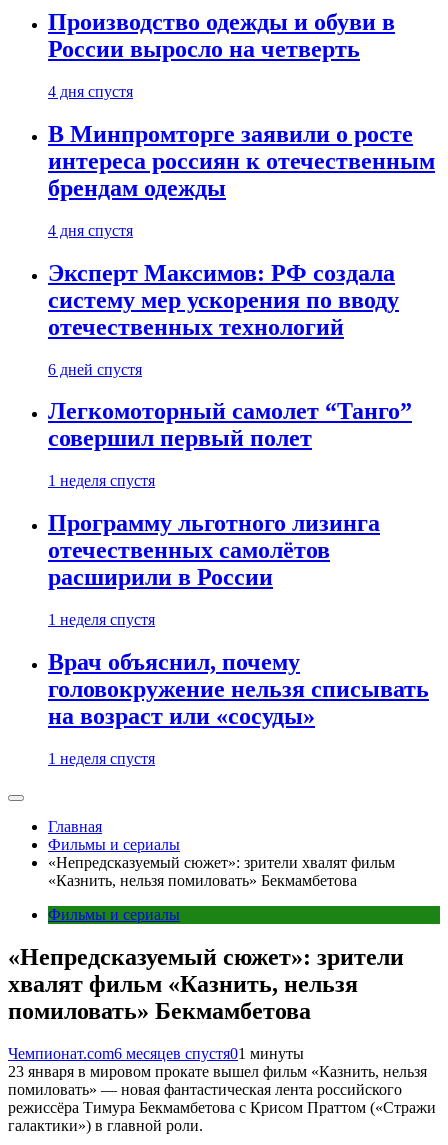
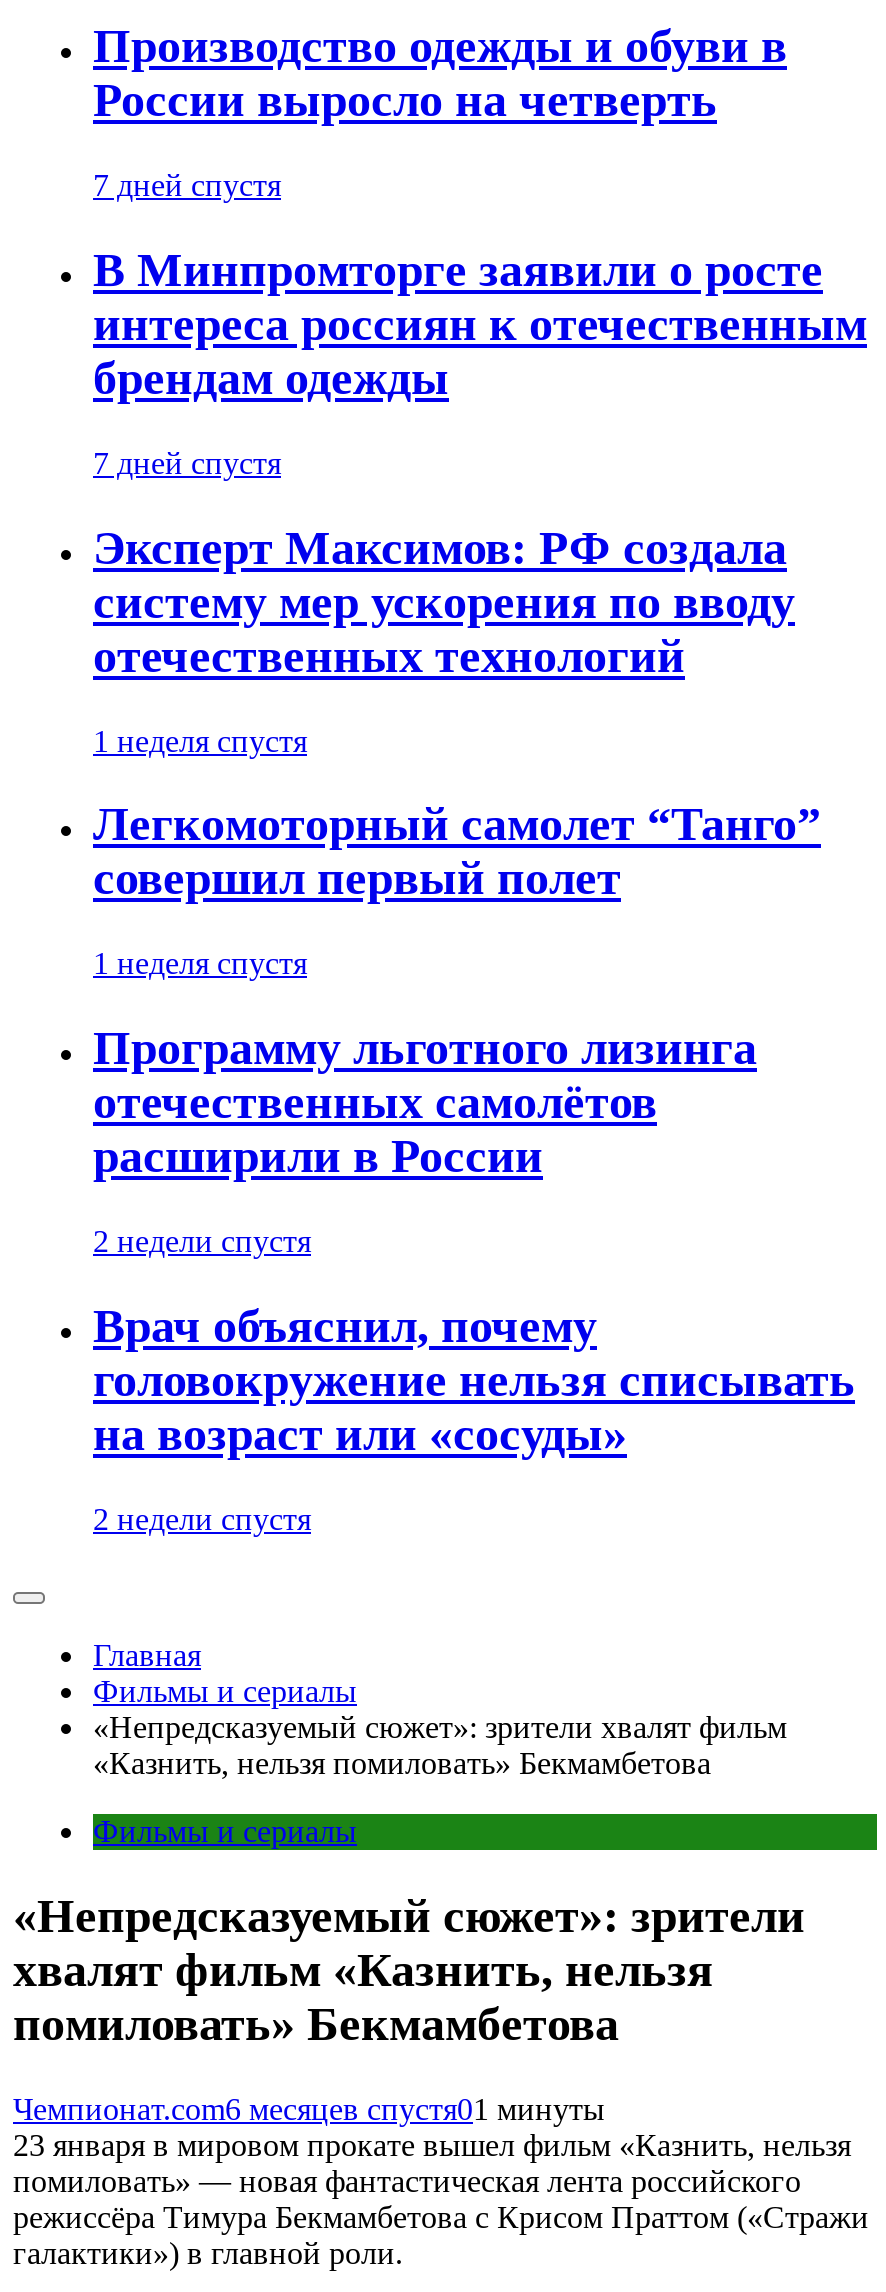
[48,83,133,100] 4 дня спустя -> [93,168,281,202] 7 дней спустя
[48,222,133,239] 4 дня спустя -> [93,446,281,480] 7 дней спустя
[48,361,142,378] 6 дней спустя -> [93,723,307,757] 1 неделя спустя
[48,611,155,628] 1 неделя спустя -> [93,1224,311,1258] 2 недели спустя
[48,750,155,767] 1 неделя спустя -> [93,1502,311,1536] 2 недели спустя

